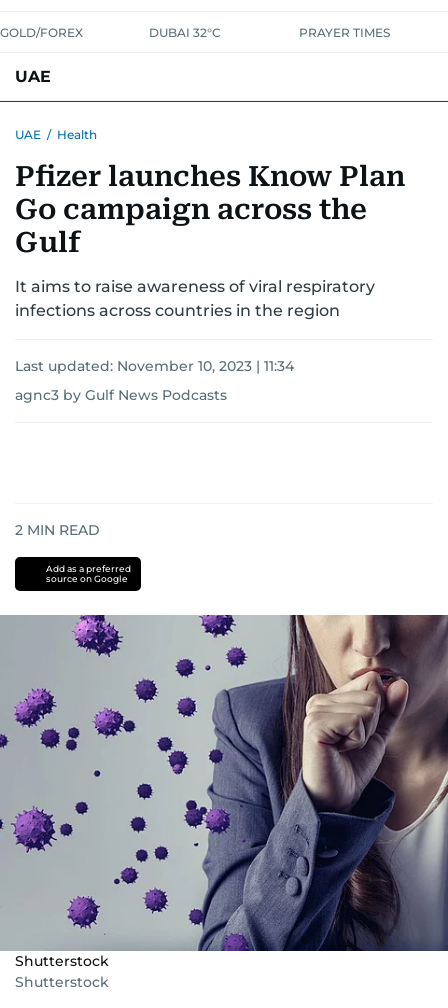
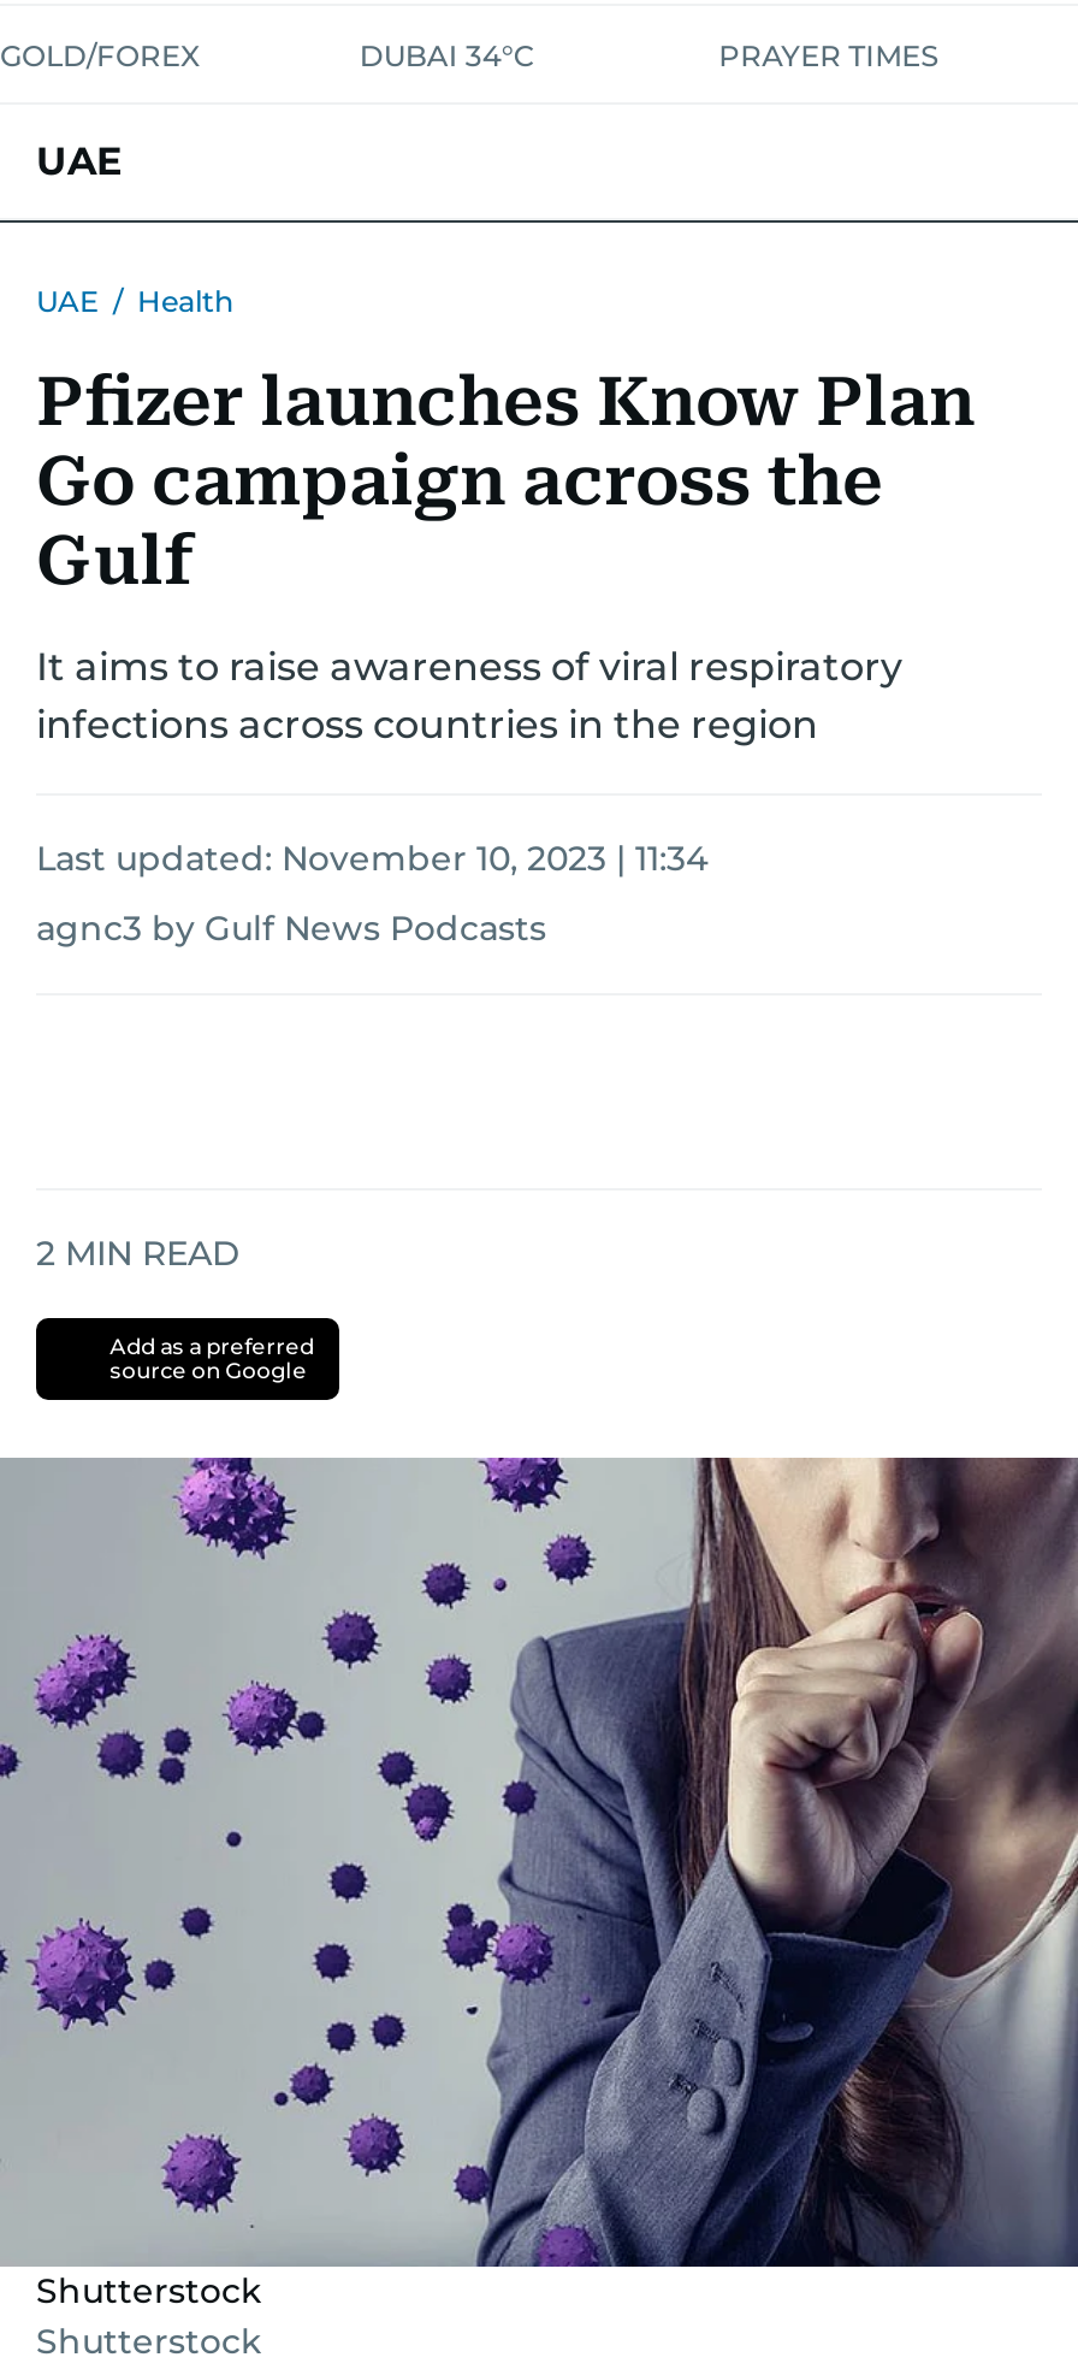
[149,25,221,40] DUBAI 32°C -> [359,37,535,73] DUBAI 34°C

